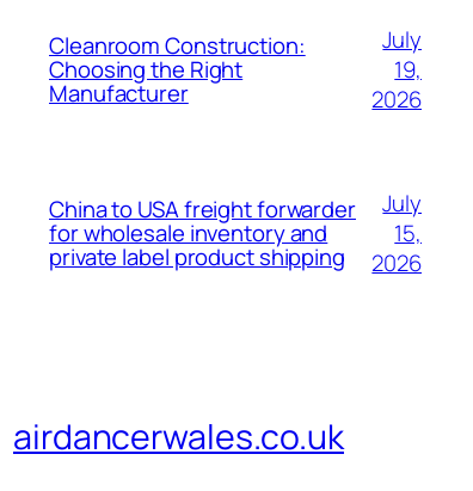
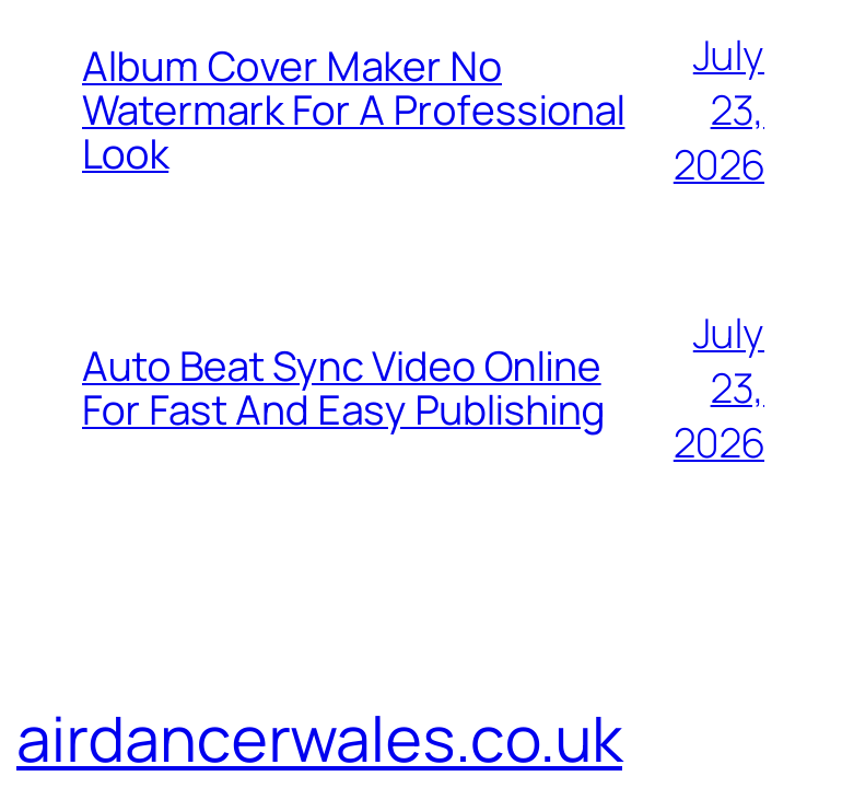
[49,30,305,109] Cleanroom Construction: | Choosing the Right | Manufacturer -> [82,38,625,182] Album Cover Maker No | Watermark For A Professional | Look
[395,54,422,85] 19, -> [710,81,764,137] 23,
[49,194,356,273] China to USA freight forwarder | for wholesale inventory and | private label product shipping -> [82,338,605,438] Auto Beat Sync Video Online | For Fast And Easy Publishing
[395,217,422,248] 15, -> [710,359,764,415] 23,

